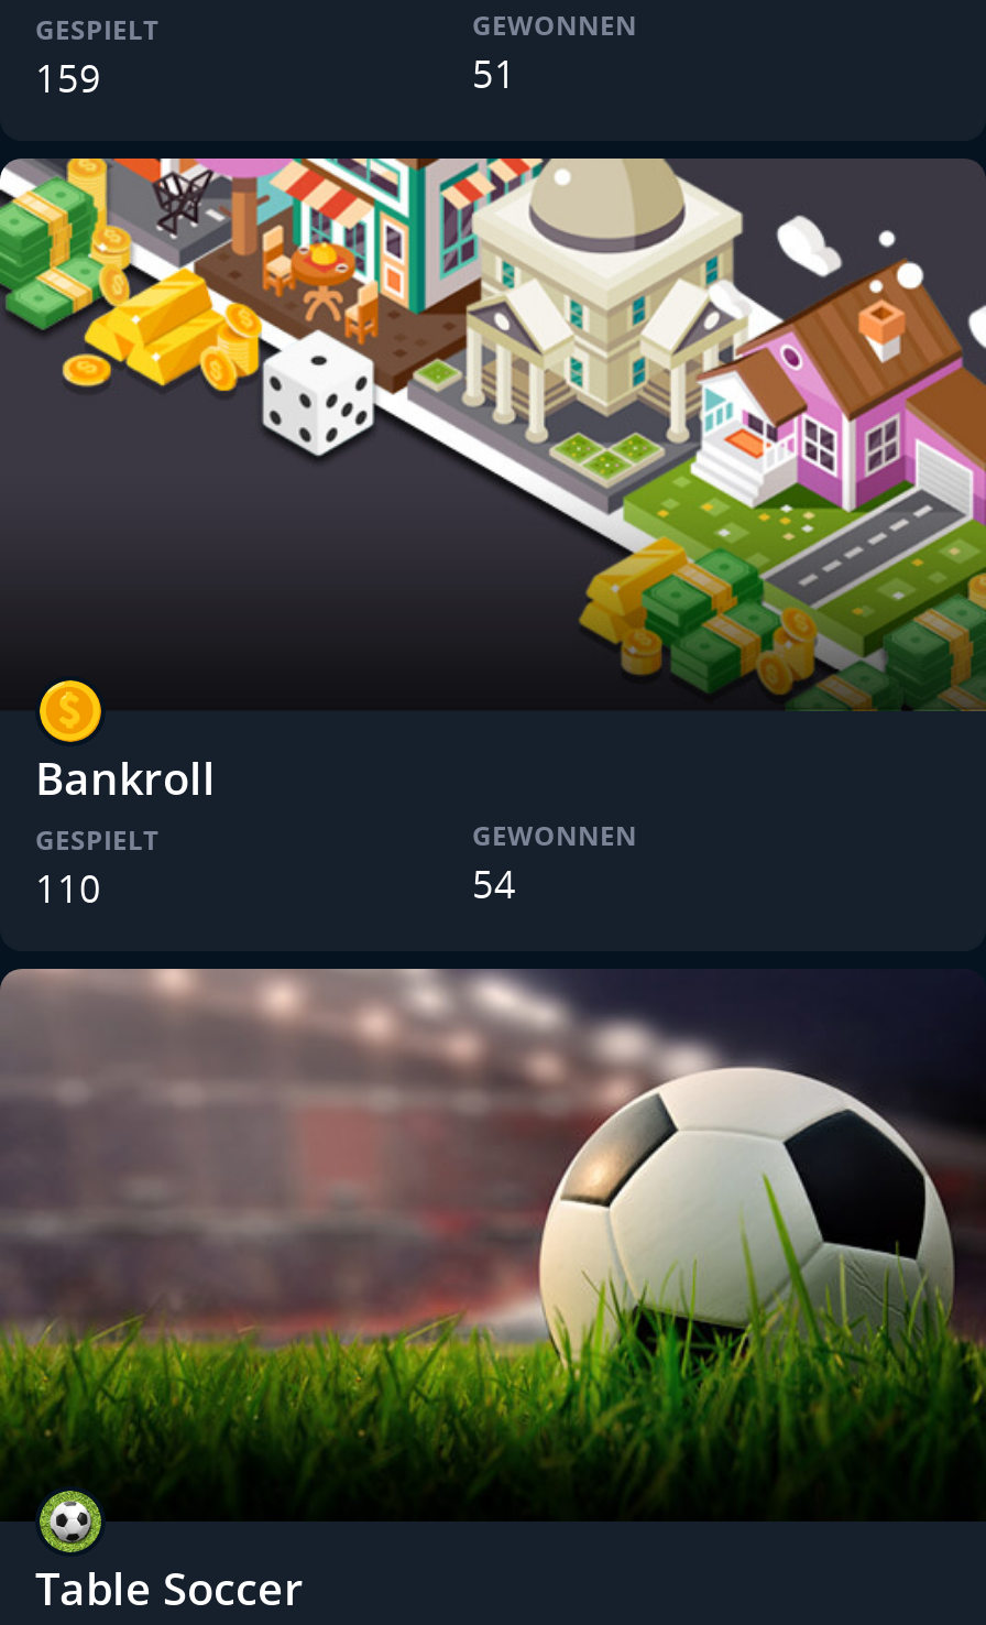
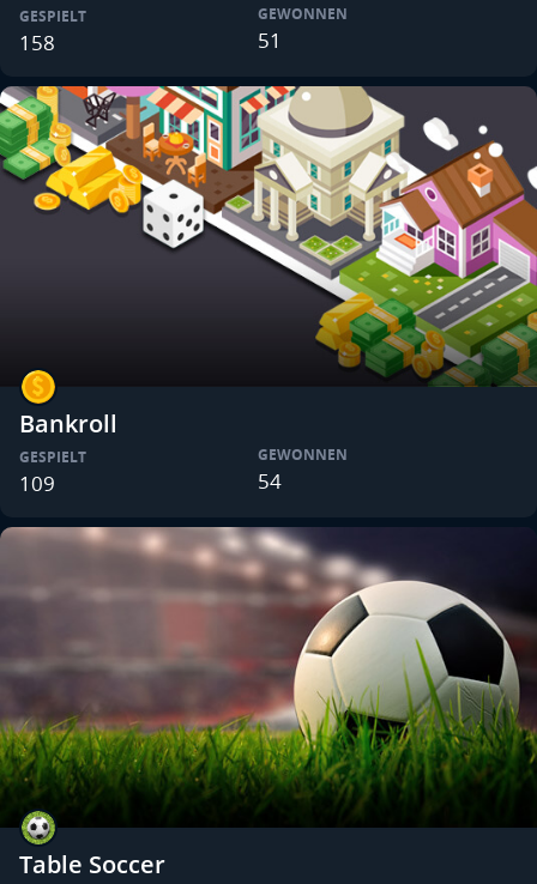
[35,52,101,103] 159 -> [19,29,55,56] 158
[35,863,101,914] 110 -> [19,470,55,497] 109

